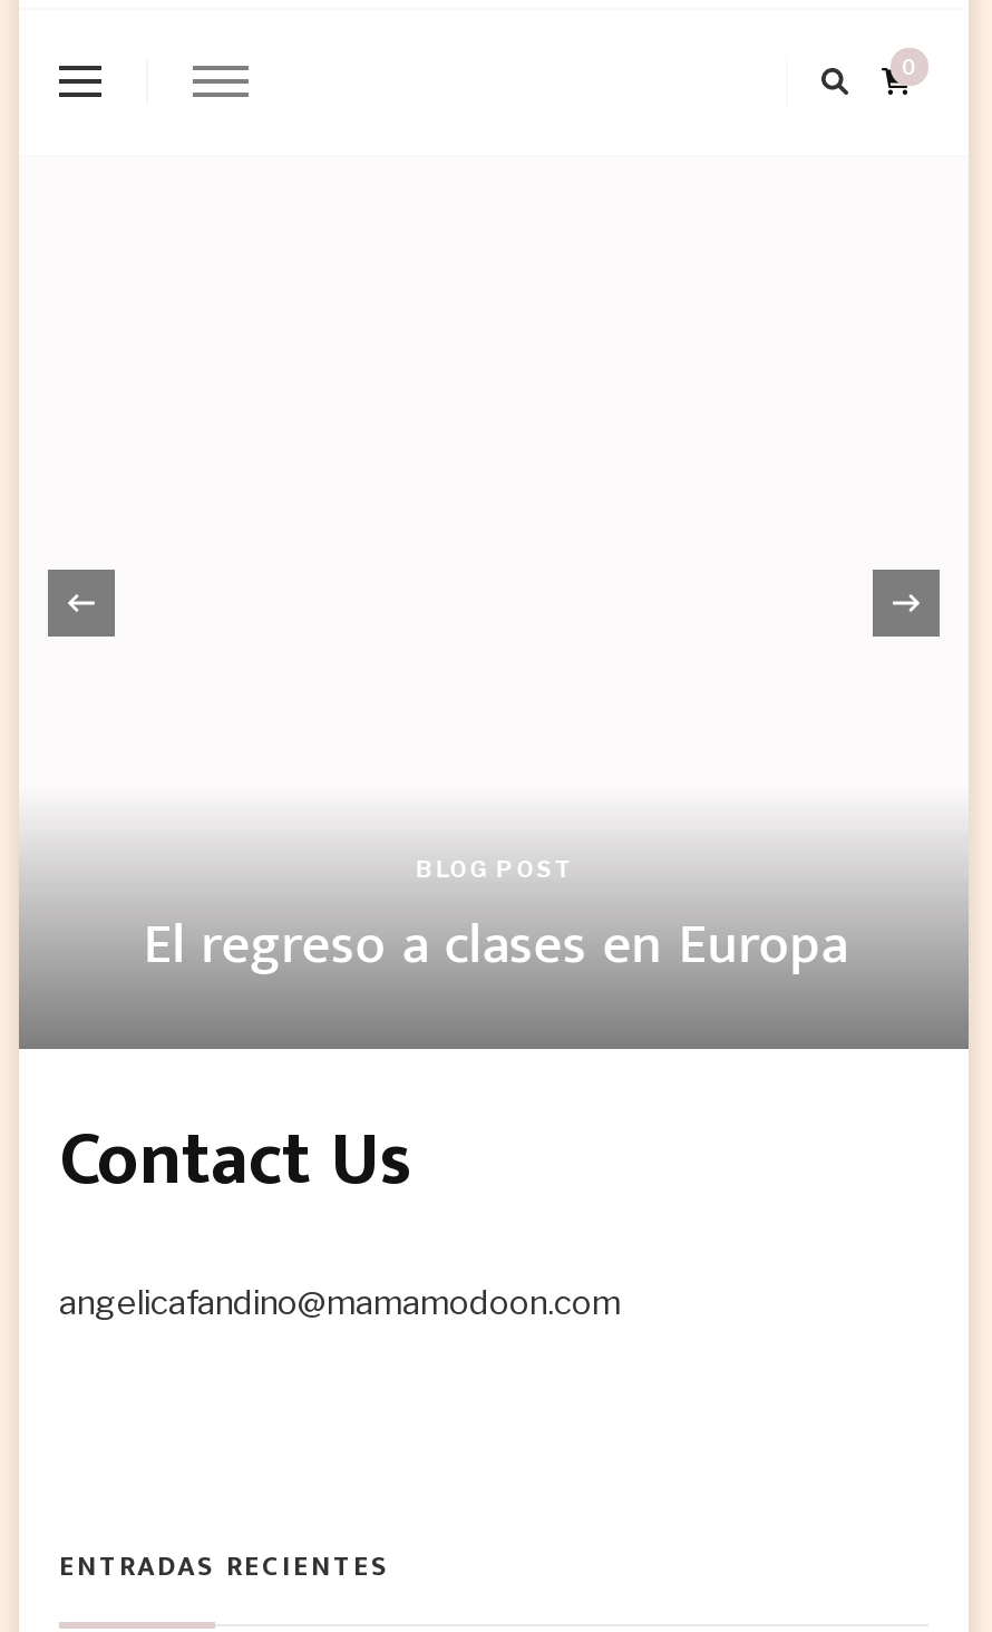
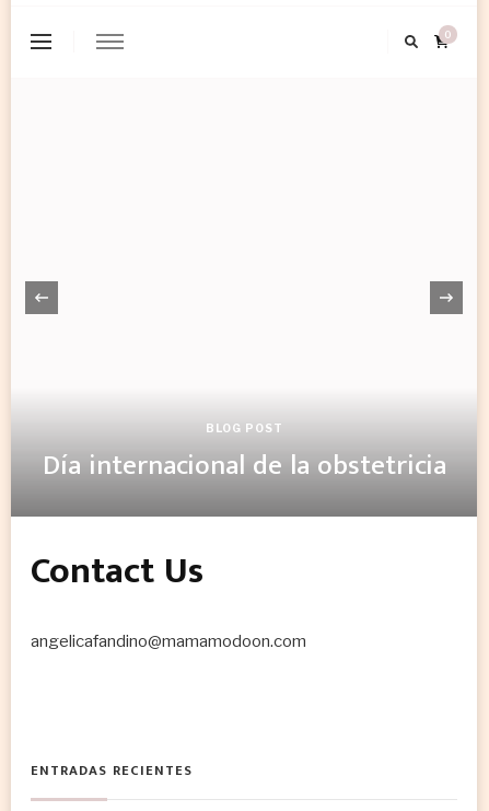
[143,899,848,991] El regreso a clases en Europa -> [43,443,446,488] Día internacional de la obstetricia

